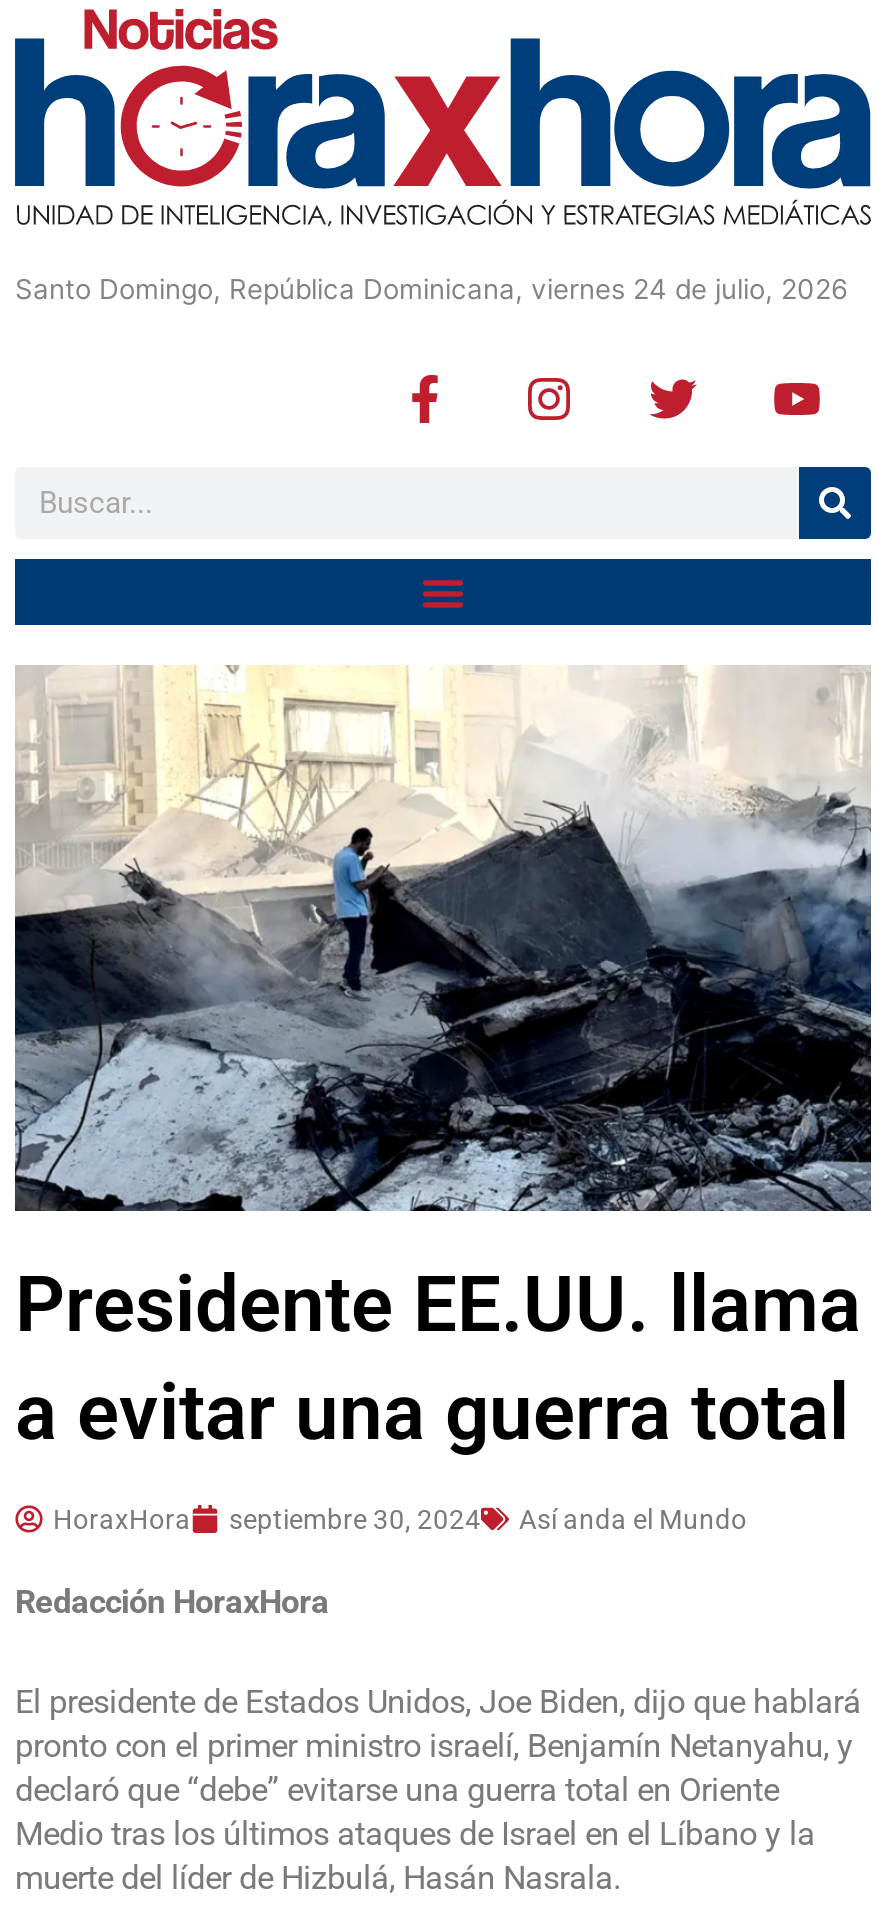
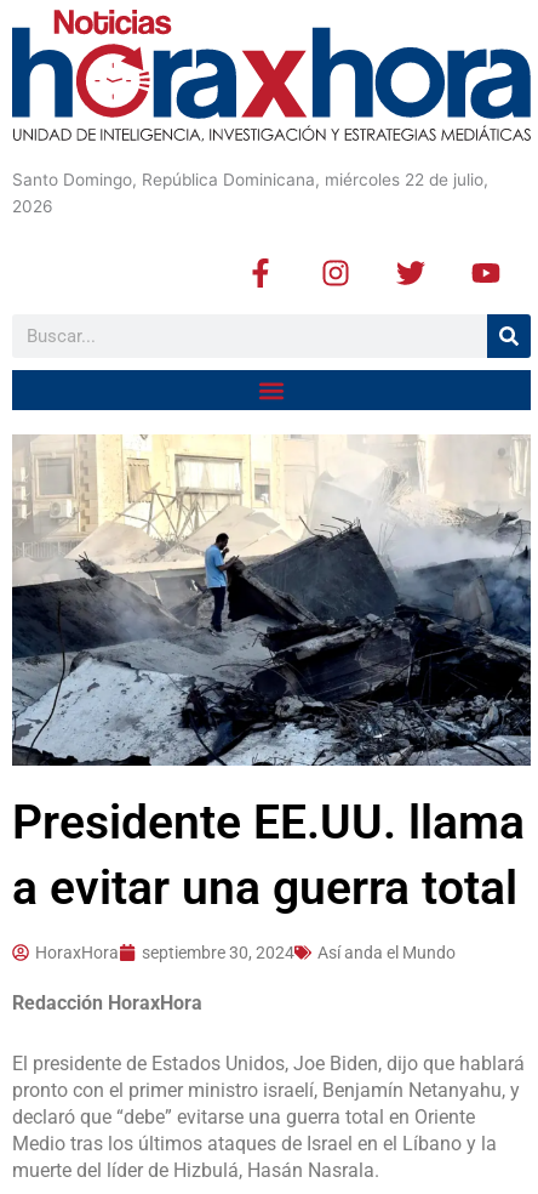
[15,273,849,305] Santo Domingo, República Dominicana, viernes 24 de julio, 2026 -> [12,170,488,216] Santo Domingo, República Dominicana, miércoles 22 de julio, | 2026

